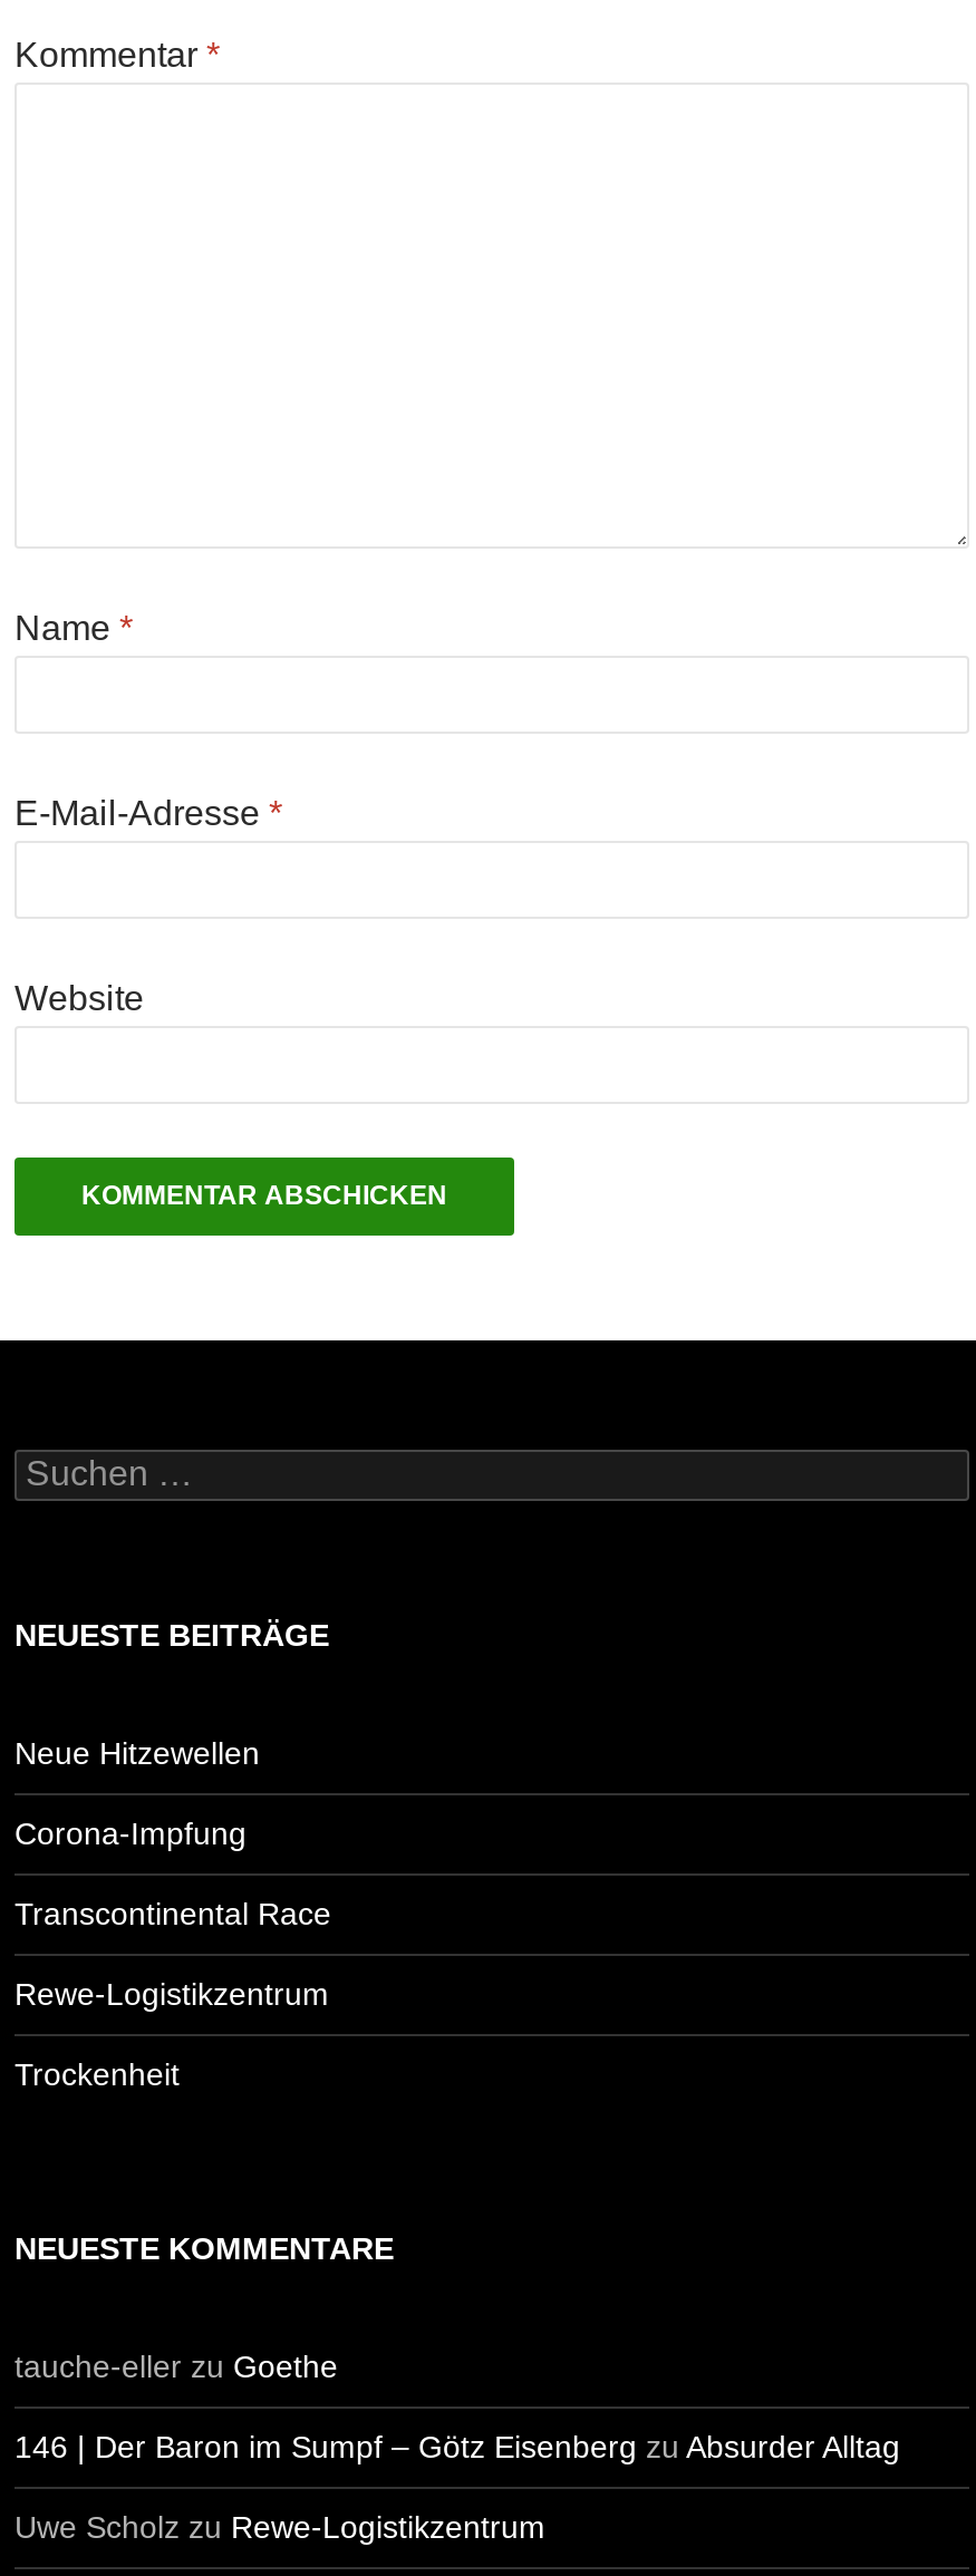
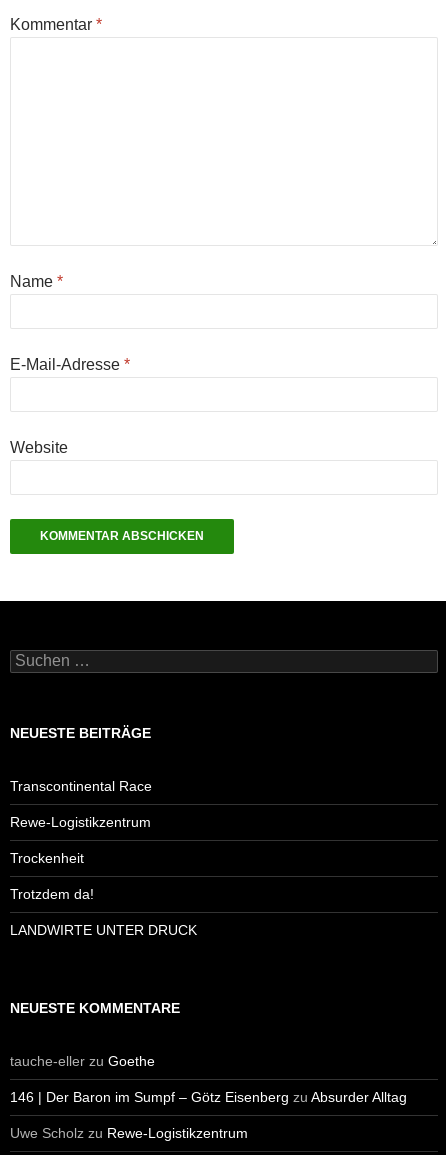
[15,1735,260,1851] Neue Hitzewellen | Corona-Impfung -> none
moved [15,1896,331,2092] -> [10,778,152,866]: Transcontinental Race | Rewe-Logistikzentrum | Trockenheit
none -> [10,886,197,938] Trotzdem da! | LANDWIRTE UNTER DRUCK

